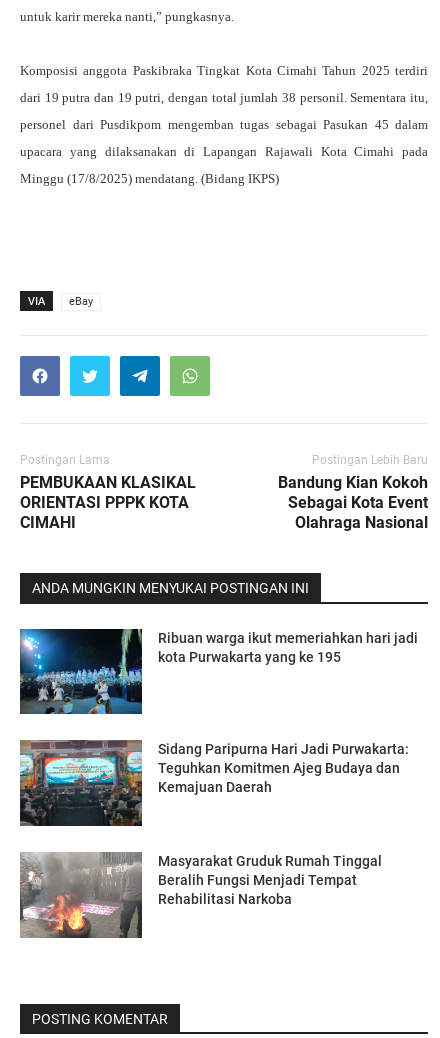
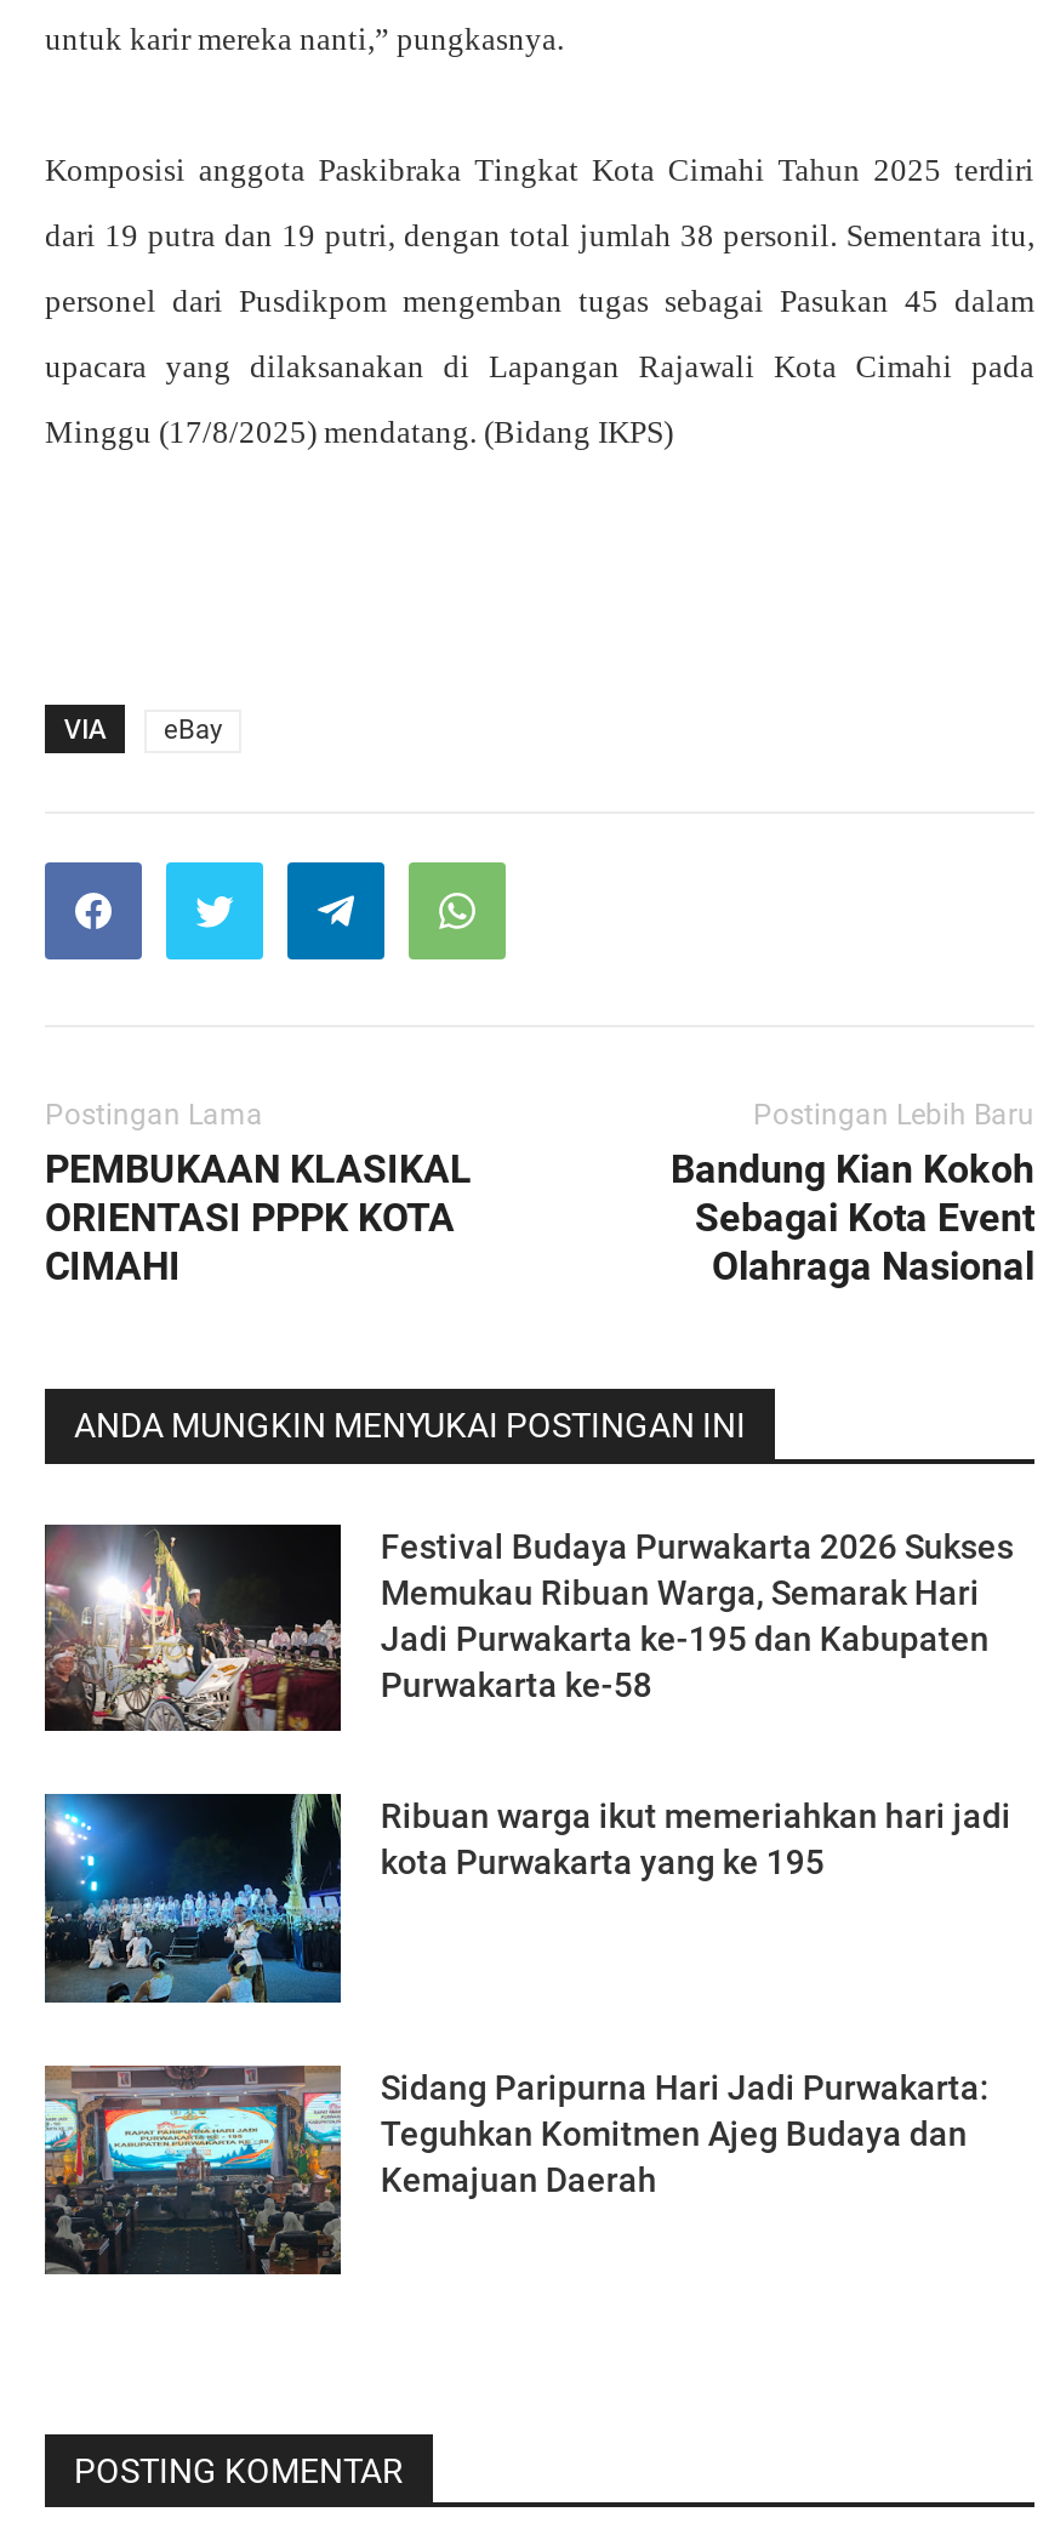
none -> [45,1525,1014,1733] [image] | Festival Budaya Purwakarta 2026 Sukses | Memukau Ribuan Warga, Semarak Hari | Jadi Purwakarta ke-195 dan Kabupaten | Purwakarta ke-58
moved [18,626,418,795] -> [40,1789,1011,2199]: [image] | Ribuan warga ikut memeriahkan hari jadi | kota Purwakarta yang ke 195 | Sidang Paripurna Hari Jadi Purwakarta: | Teguhkan Komitmen Ajeg Budaya dan | Kemajuan Daerah
[20,852,382,939] [image] | Masyarakat Gruduk Rumah Tinggal | Beralih Fungsi Menjadi Tempat | Rehabilitasi Narkoba -> none

